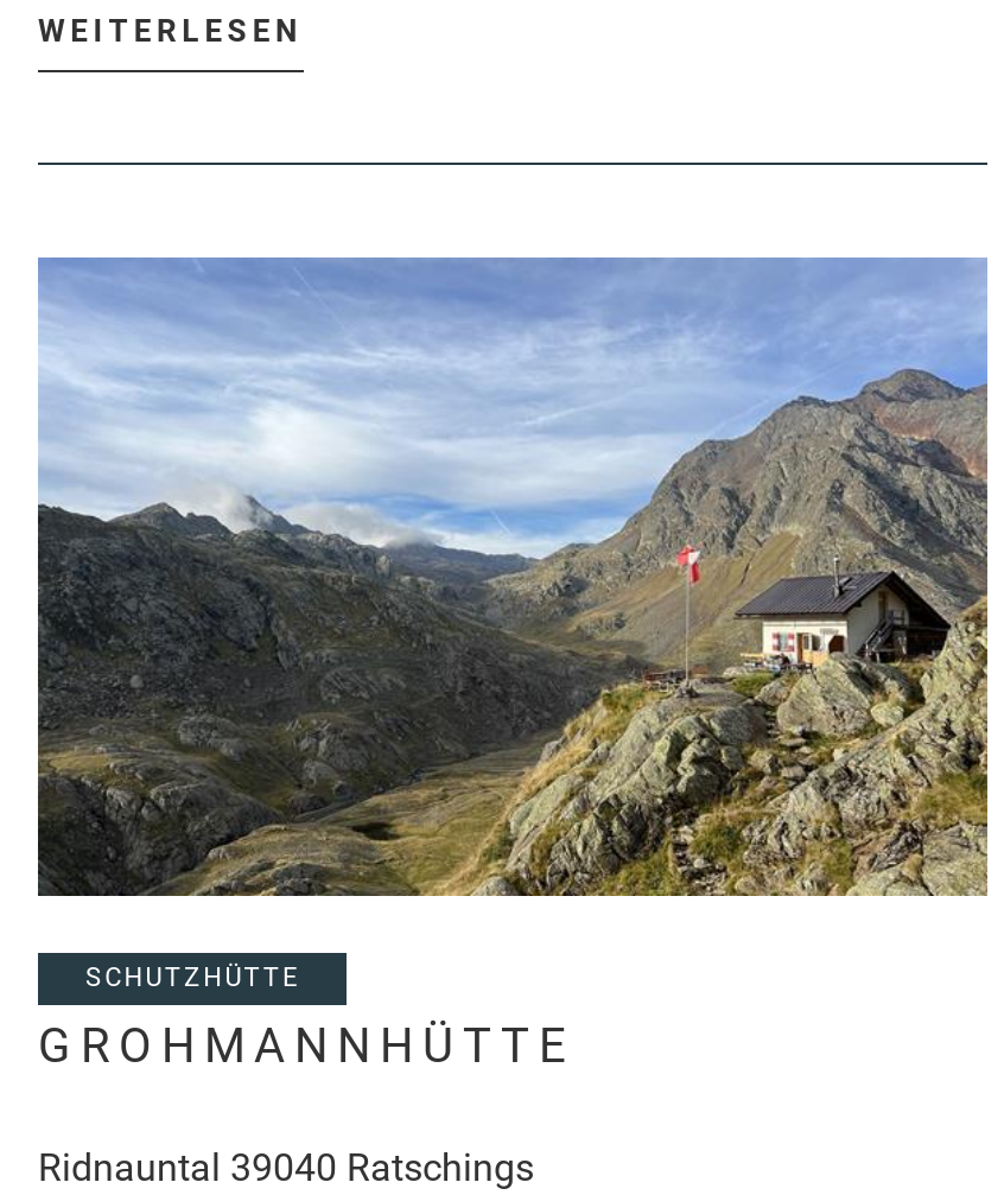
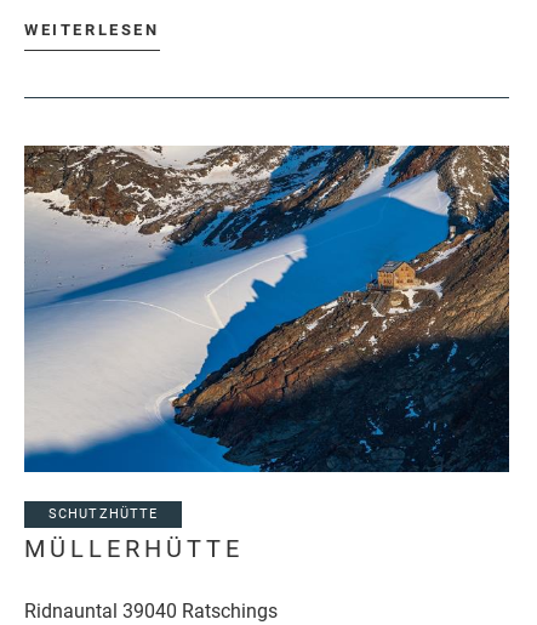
[36,255,990,898] [image] -> [23,144,510,473] [image]
[38,1018,574,1075] GROHMANNHÜTTE -> [24,534,244,563] MÜLLERHÜTTE

